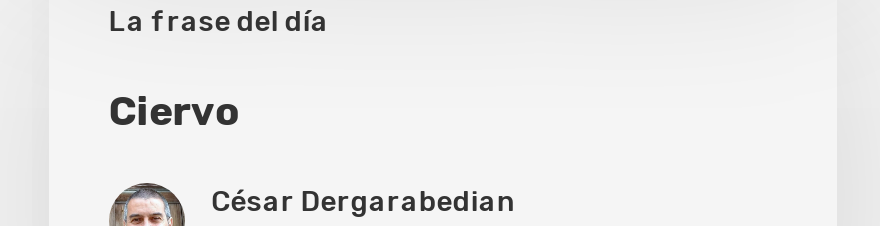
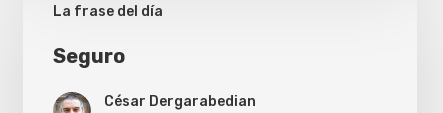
[109,87,239,135] Ciervo -> [53,44,125,68] Seguro

